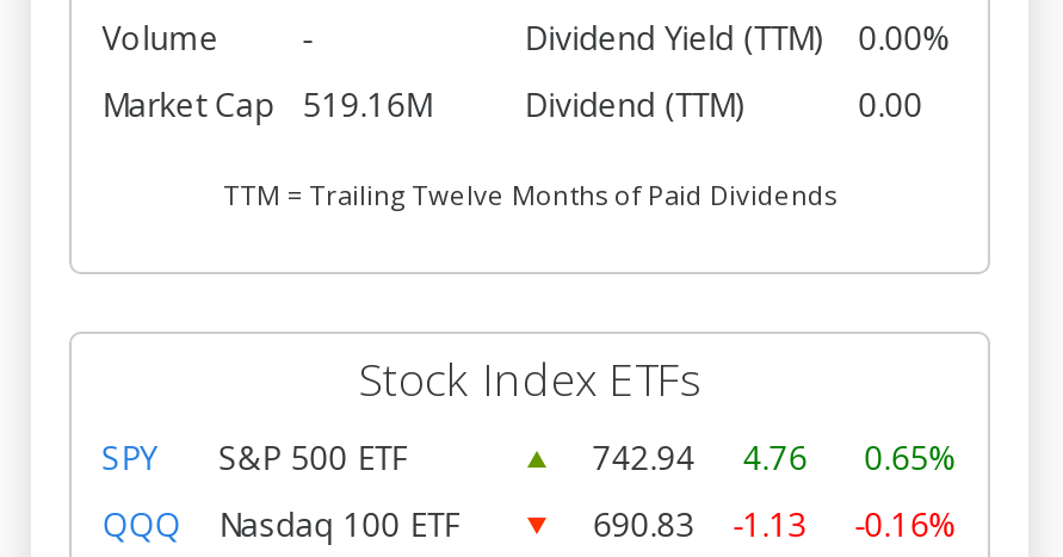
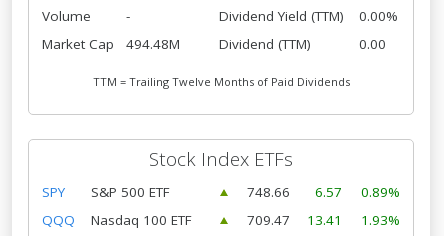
[102,84,431,127] Market Cap 519.16M -> [42,35,180,53] Market Cap 494.48M
[592,437,695,480] 742.94 -> [247,183,290,201] 748.66
[743,437,807,480] 4.76 -> [315,183,342,201] 6.57
[864,437,957,480] 0.65% -> [361,183,400,201] 0.89%
[592,504,695,547] 690.83 -> [247,211,290,229] 709.47
[733,504,807,547] -1.13 -> [307,211,342,229] 13.41
[855,504,957,547] -0.16% -> [361,211,400,229] 1.93%

